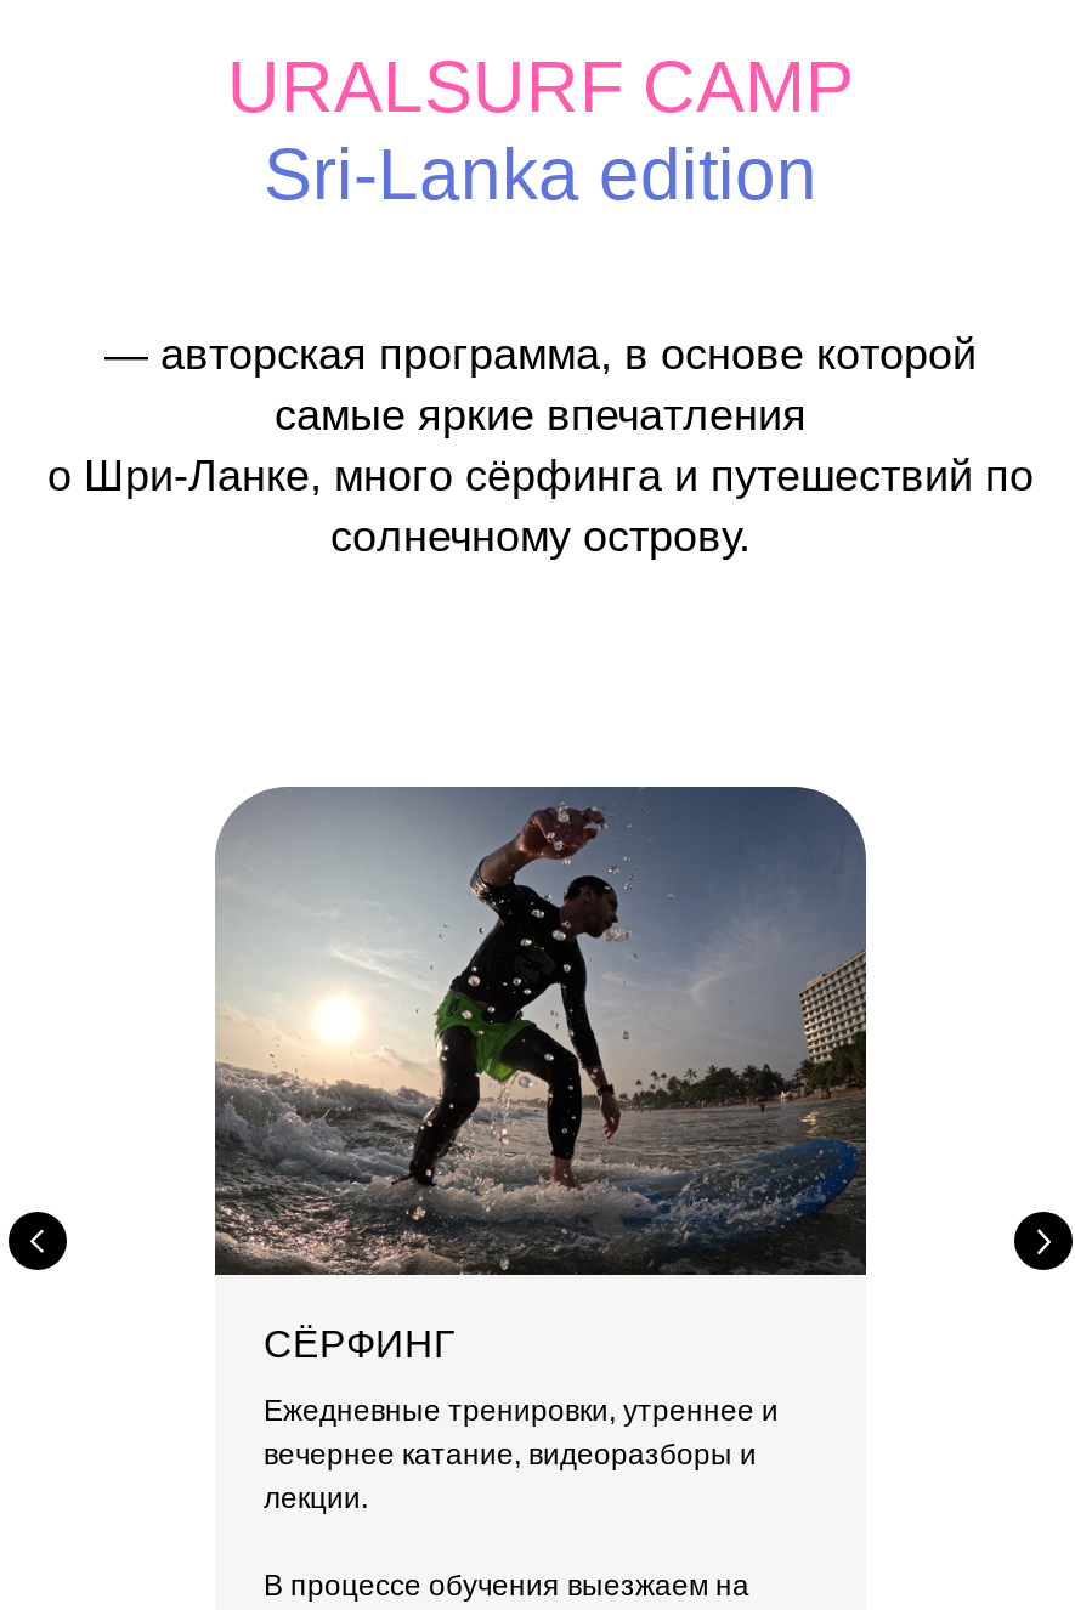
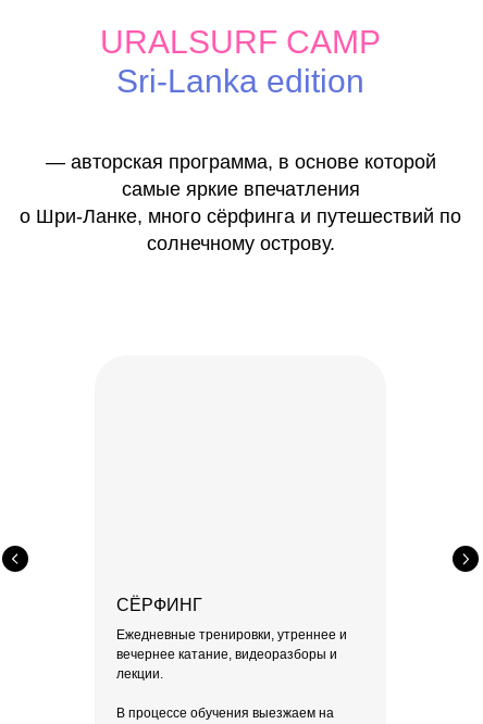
[213,784,869,1277] [image] -> none

